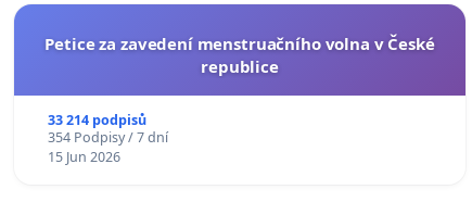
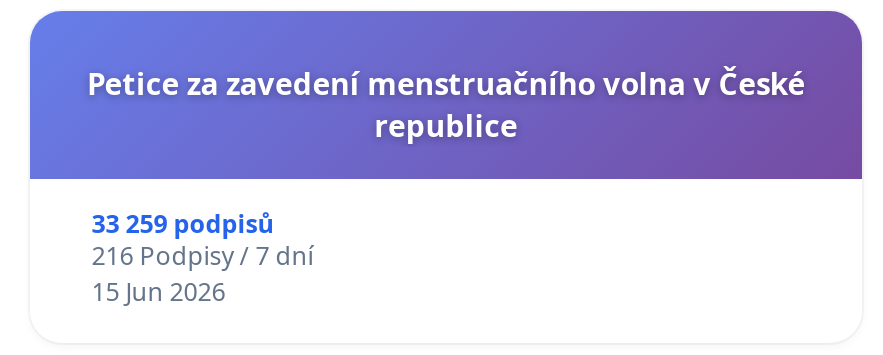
[48,111,146,130] 33 214 podpisů -> [92,207,274,241] 33 259 podpisů
[48,129,168,147] 354 Podpisy / 7 dní -> [92,239,314,273] 216 Podpisy / 7 dní

